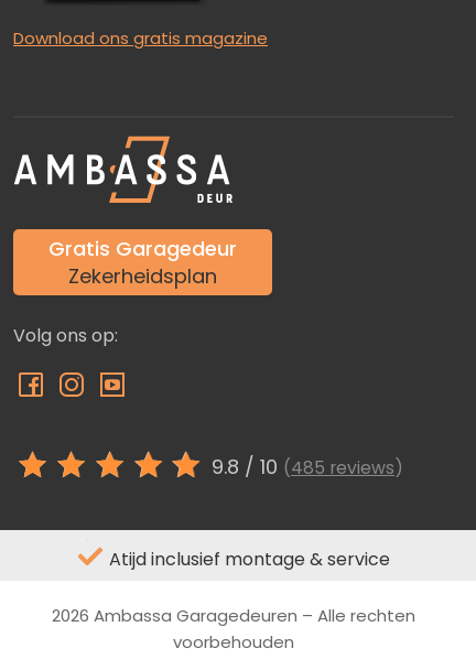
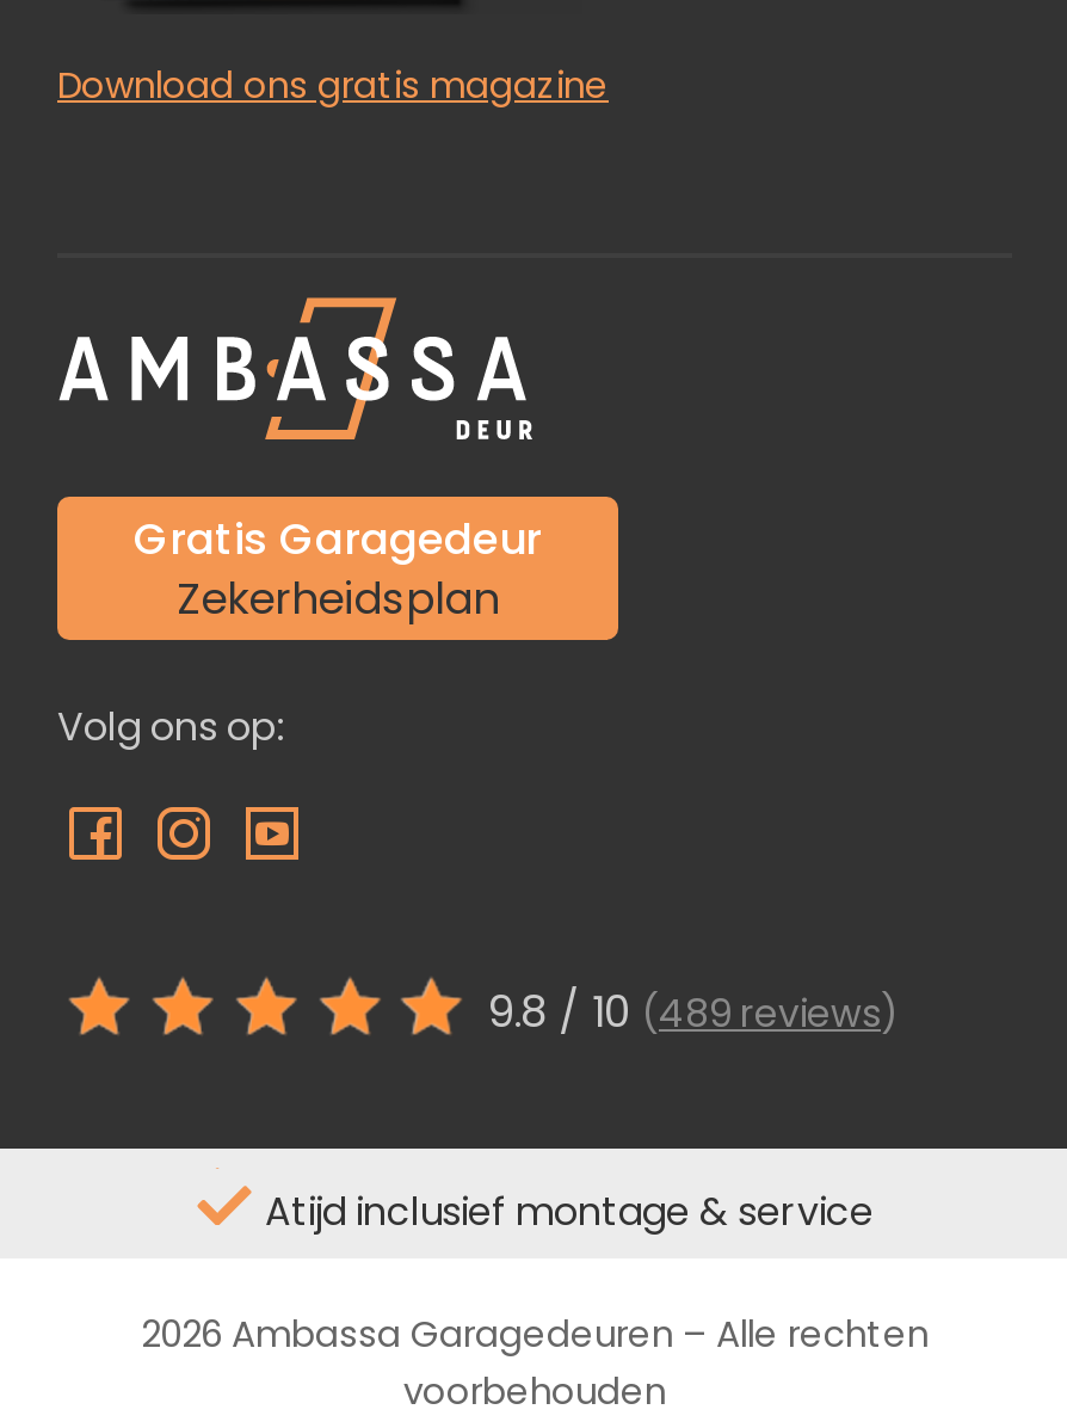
[206,453,403,481] 9.8 / 10 (485 reviews) -> [475,982,900,1042] 9.8 / 10 (489 reviews)

